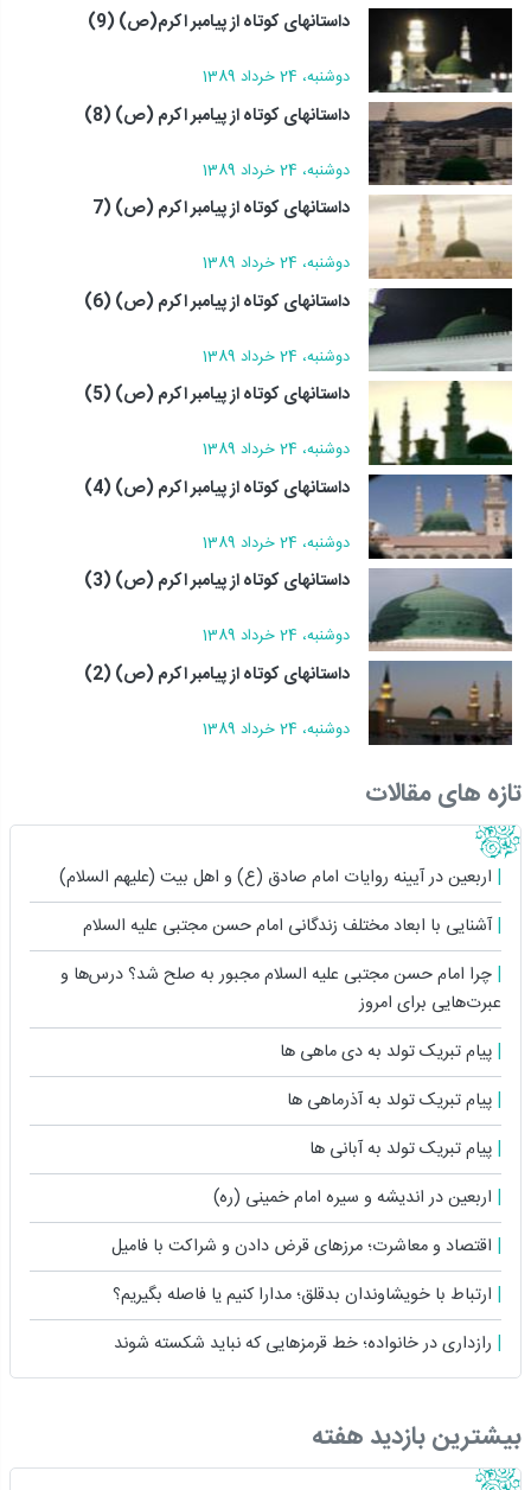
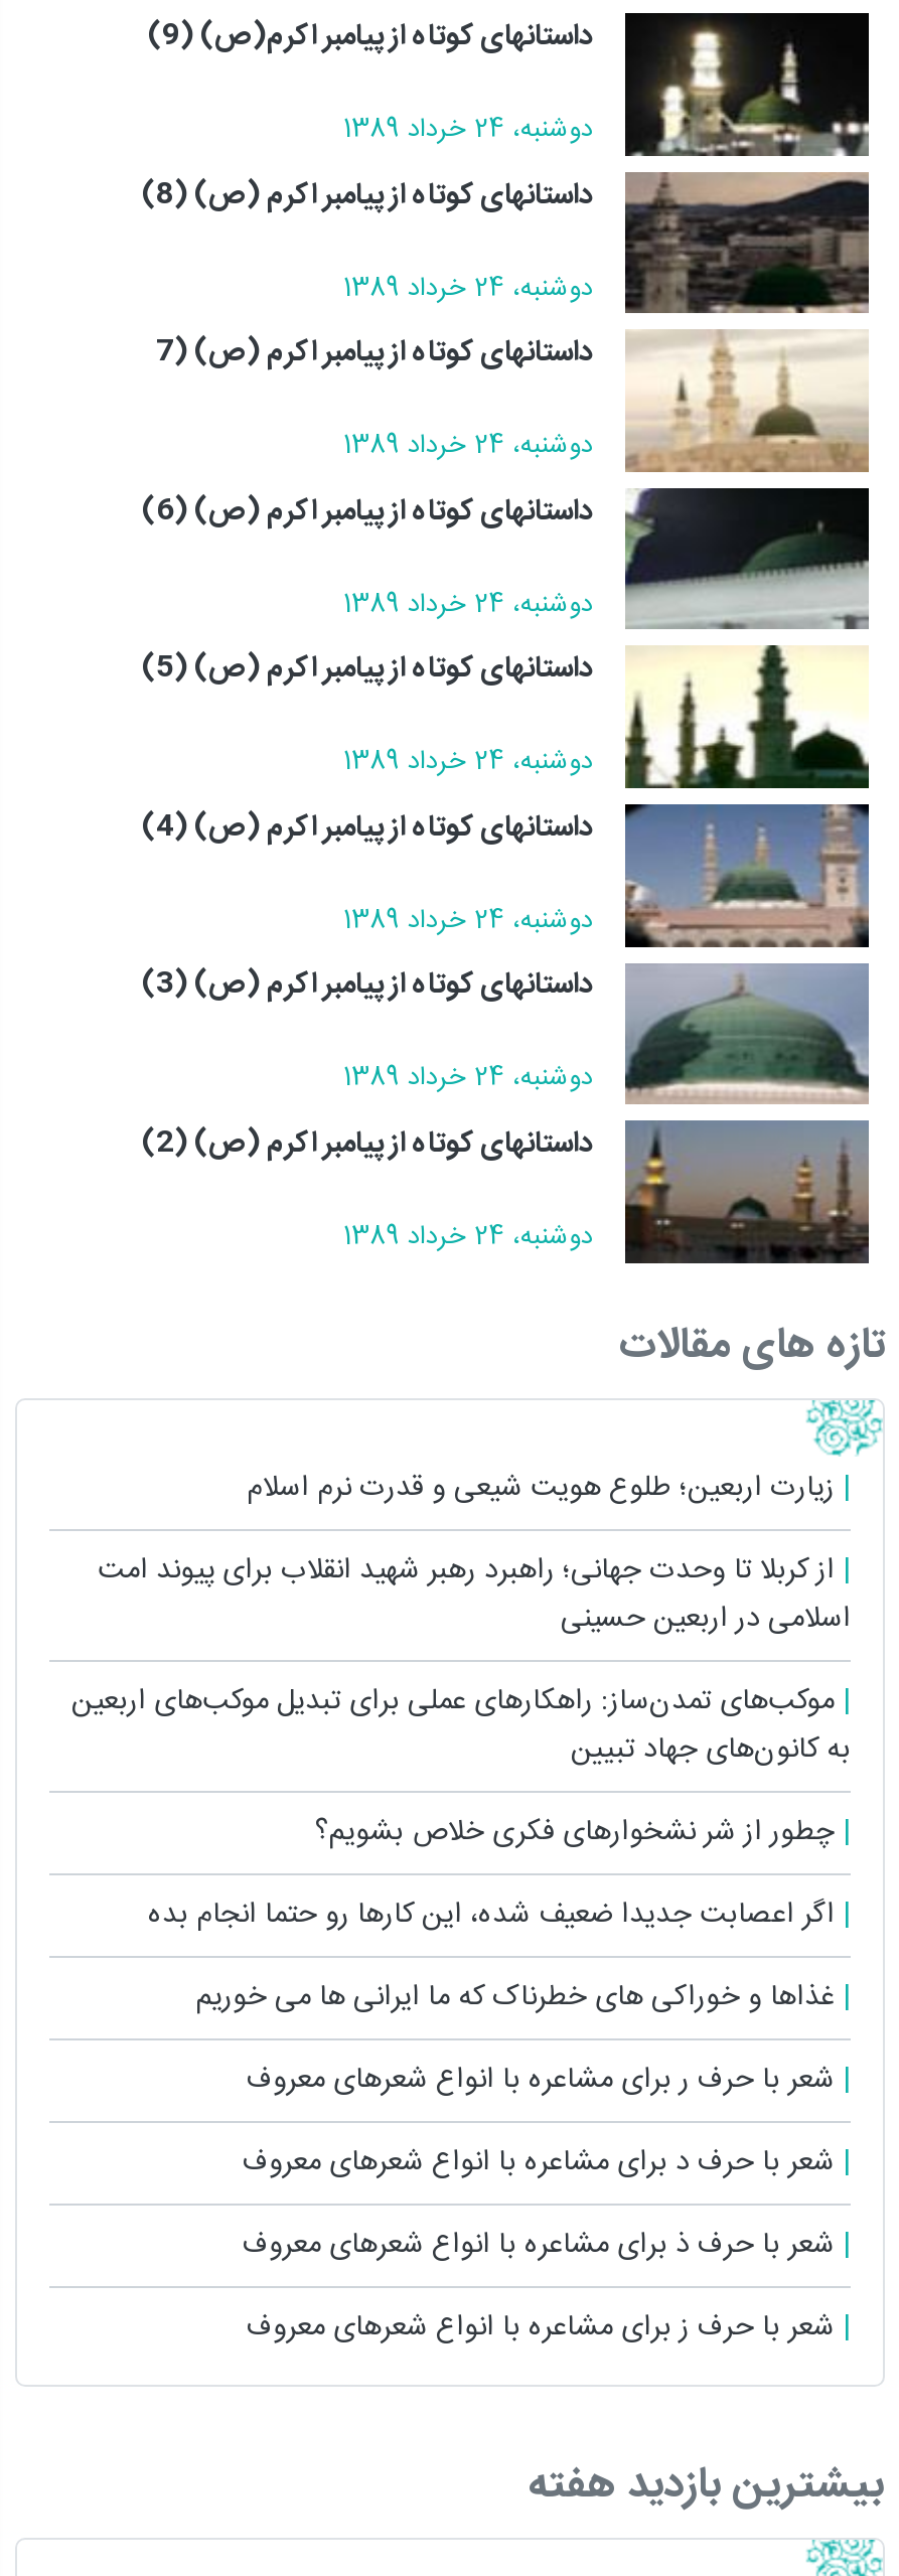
[59,863,497,892] اربعین در آیینه روایات امام صادق (ع) و اهل بیت (علیهم السلام) -> [247,1464,843,1513] زیارت اربعین؛ طلوع هویت شیعی و قدرت نرم اسلام
[83,912,497,941] آشنایی با ابعاد مختلف زندگانى امام حسن مجتبی علیه السلام -> [98,1547,851,1643] از کربلا تا وحدت جهانی؛ راهبرد رهبر شهید انقلاب برای پیوند امت | اسلامی در اربعین حسینی
[60,961,501,1018] چرا امام حسن مجتبی علیه السلام مجبور به صلح شد؟ درس‌ها و | عبرت‌هایی برای امروز -> [71,1678,851,1774] موکب‌های تمدن‌ساز: راهکارهای عملی برای تبدیل موکب‌های اربعین | به کانون‌های جهاد تبیین
[280,1038,497,1066] پیام تبریک تولد به دی ماهی ها -> [315,1809,843,1857] چطور از شر نشخوارهای فکری خلاص بشویم؟
[287,1086,497,1115] پیام تبریک تولد به آذرماهی ها -> [148,1891,843,1939] اگر اعصابت جدیدا ضعیف شده، این کارها رو حتما انجام بده
[309,1135,497,1164] پیام تبریک تولد به آبانی ها -> [196,1974,843,2022] غذاها و خوراکی های خطرناک که ما ایرانی ها می خوریم
[213,1184,497,1212] اربعین در اندیشه و سیره امام خمینی (ره) -> [247,2056,843,2104] شعر با حرف ر برای مشاعره با انواع شعرهای معروف
[111,1232,497,1261] اقتصاد و معاشرت؛ مرزهای قرض دادن و شراکت با فامیل -> [243,2139,843,2187] شعر با حرف د برای مشاعره با انواع شعرهای معروف
[113,1281,497,1309] ارتباط با خویشاوندان بدقلق؛ مدارا کنیم یا فاصله بگیریم؟ -> [243,2221,843,2270] شعر با حرف ذ برای مشاعره با انواع شعرهای معروف
[114,1330,497,1358] رازداری در خانواده؛ خط قرمزهایی که نباید شکسته شوند -> [247,2304,843,2352] شعر با حرف ز برای مشاعره با انواع شعرهای معروف

